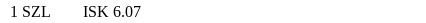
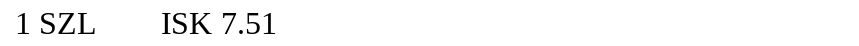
[10,3,141,20] 1 SZL ISK 6.07 -> [15,6,277,40] 1 SZL ISK 7.51

